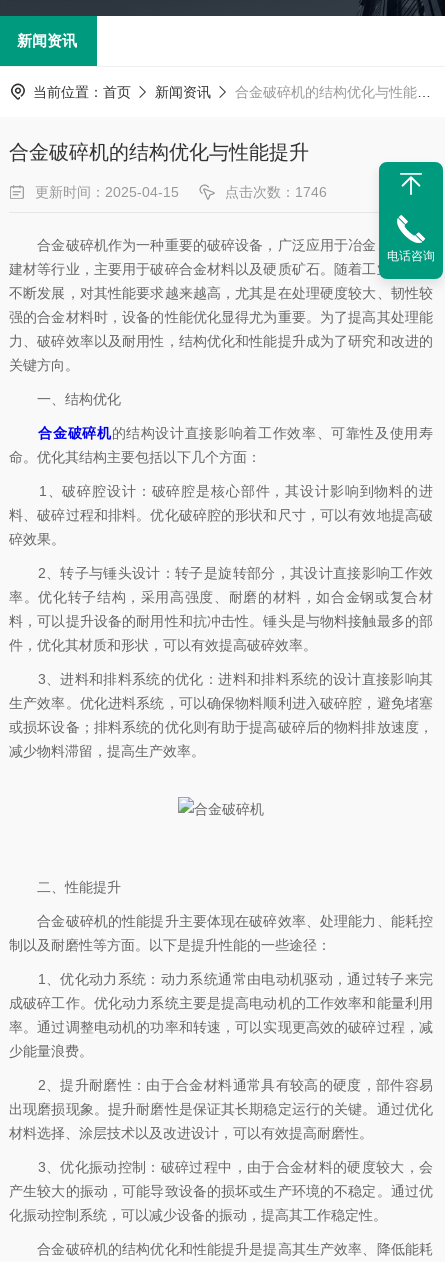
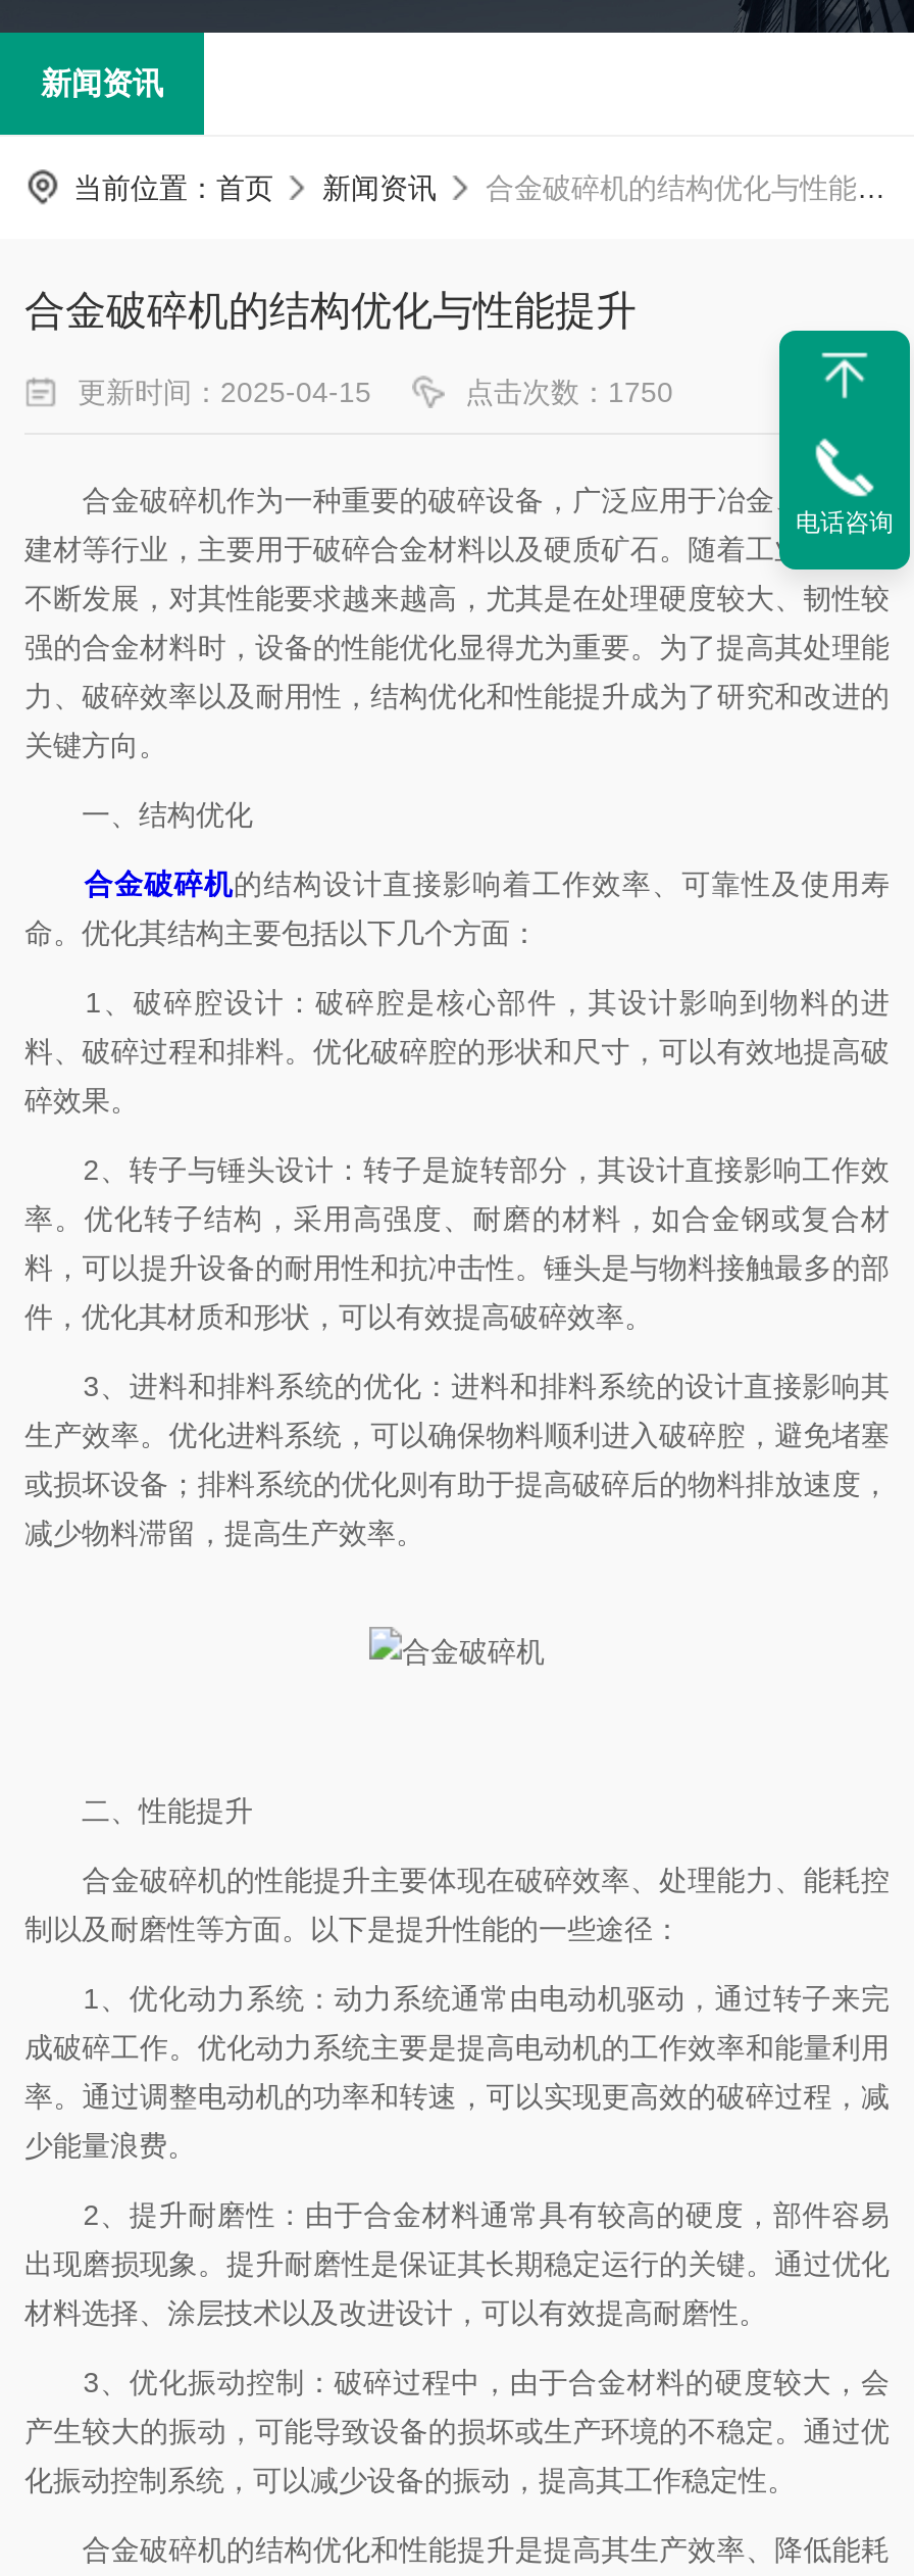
[225,184,327,200] 点击次数：1746 -> [465,376,673,408] 点击次数：1750

